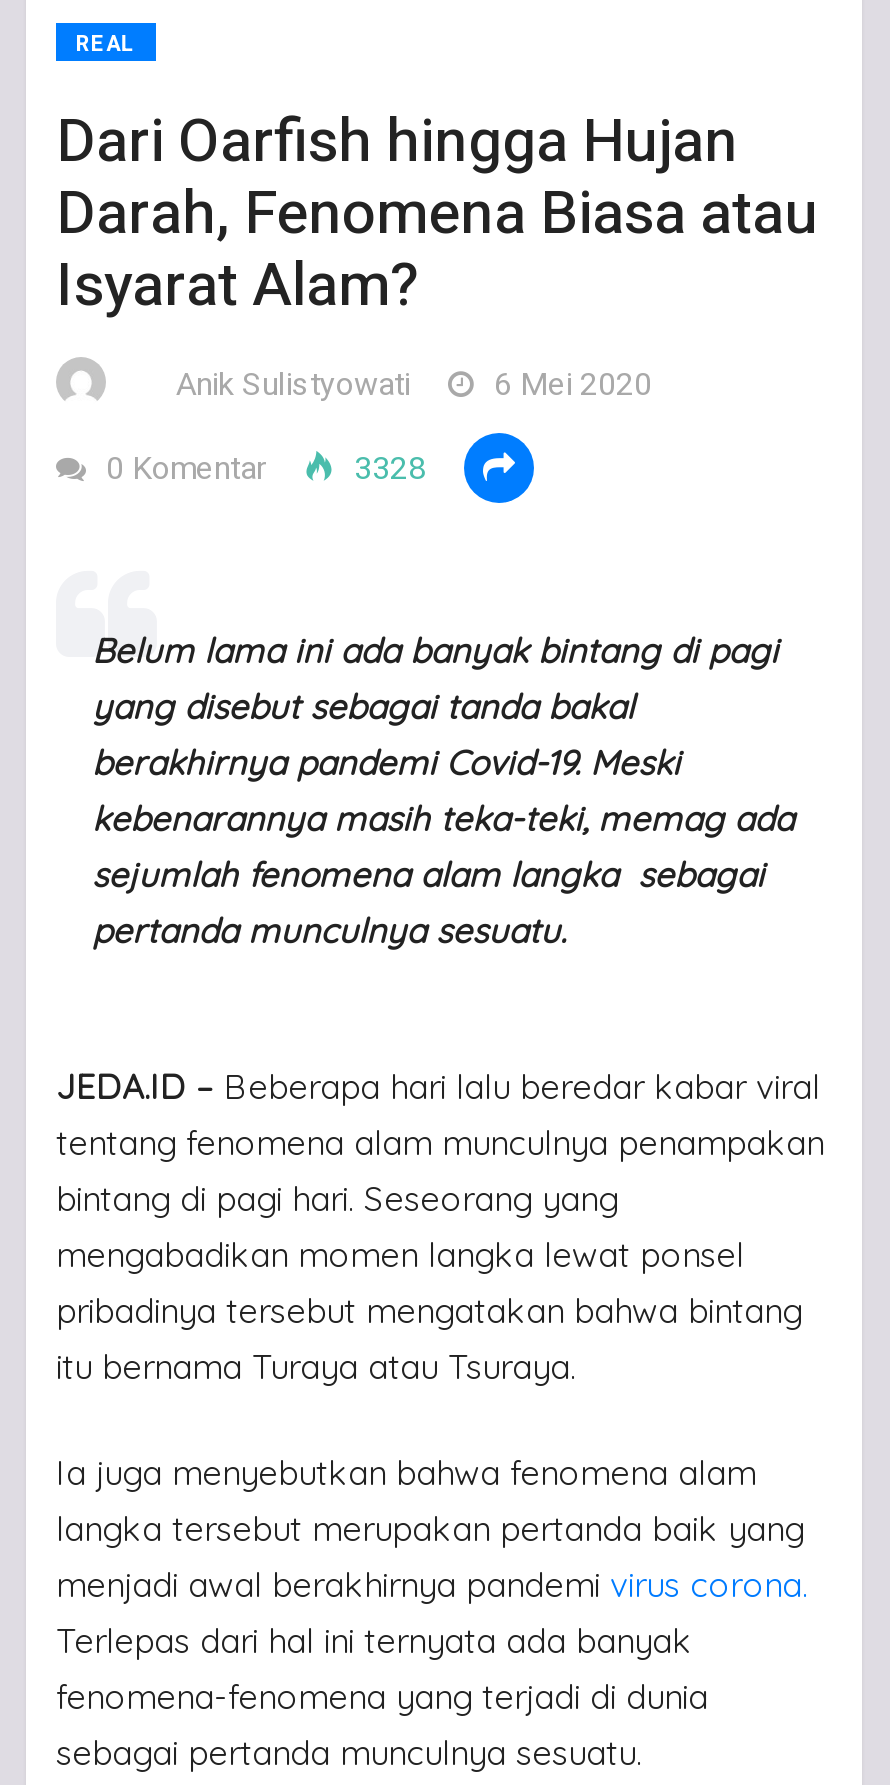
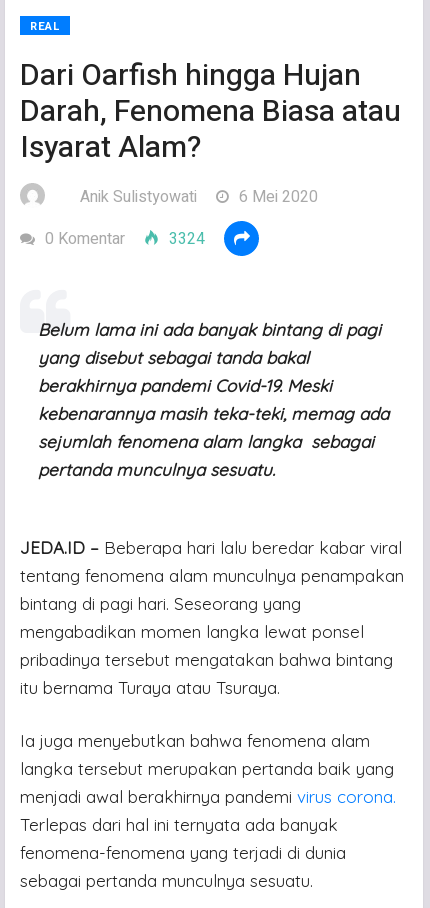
[106,445,426,493] 0 Komentar 3328 -> [45,227,205,251] 0 Komentar 3324

